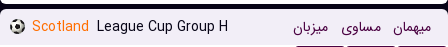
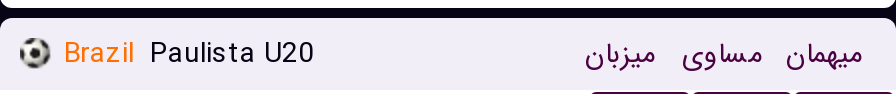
[32,16,228,38] Scotland League Cup Group H -> [64,32,314,76] Brazil Paulista U20

